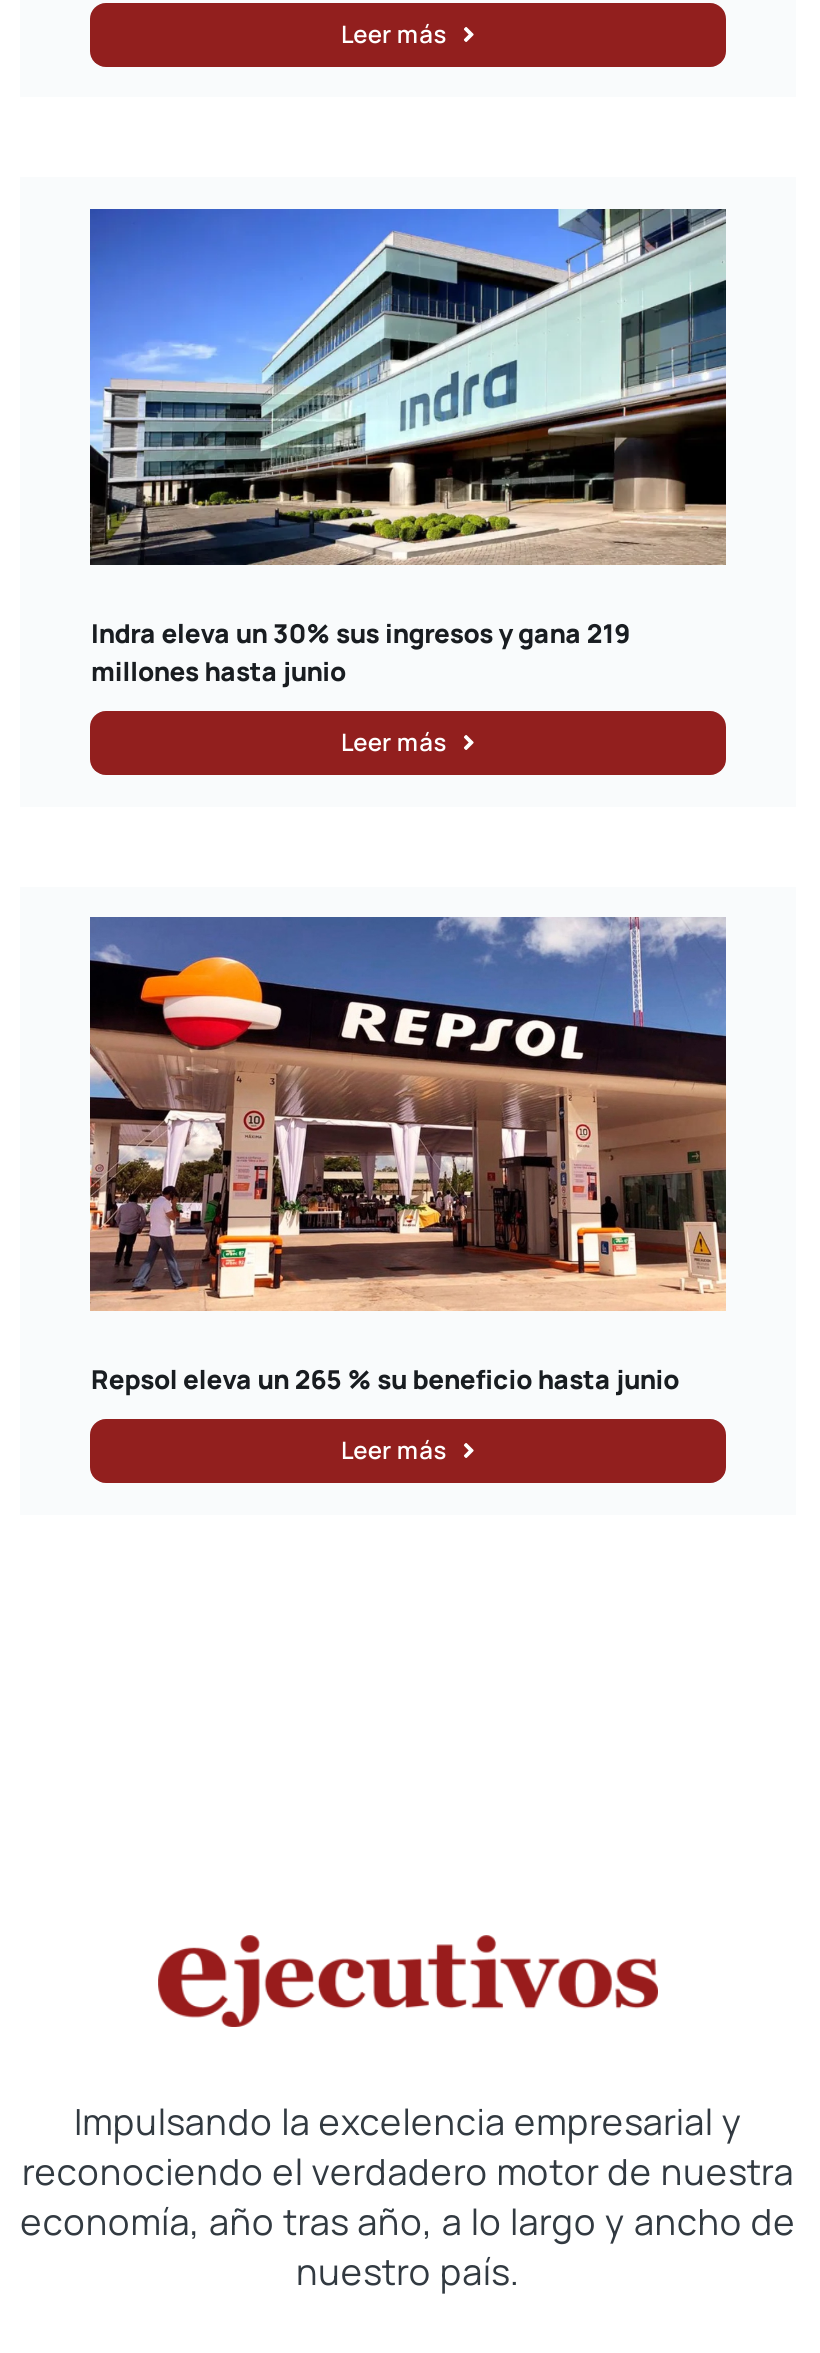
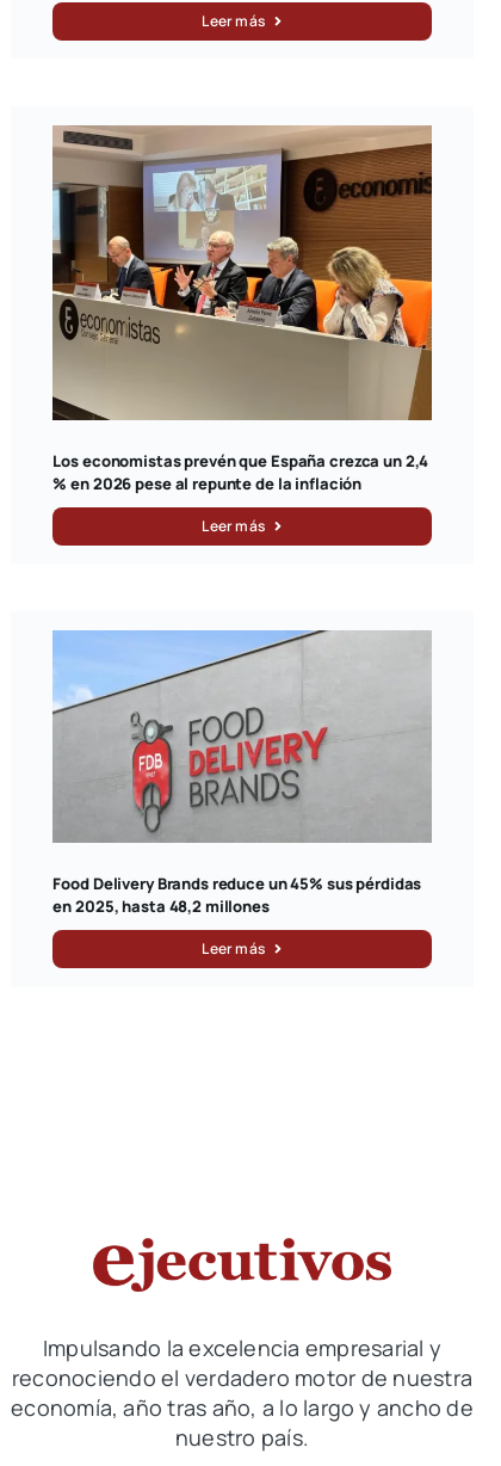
[90,207,728,689] [image] | Indra eleva un 30% sus ingresos y gana 219 | millones hasta junio -> [51,125,433,494] [image] | Los economistas prevén que España crezca un 2,4 | % en 2026 pese al repunte de la inflación
[88,915,726,1398] [image] | Repsol eleva un 265 % su beneficio hasta junio -> [52,630,432,917] [image] | Food Delivery Brands reduce un 45% sus pérdidas | en 2025, hasta 48,2 millones

